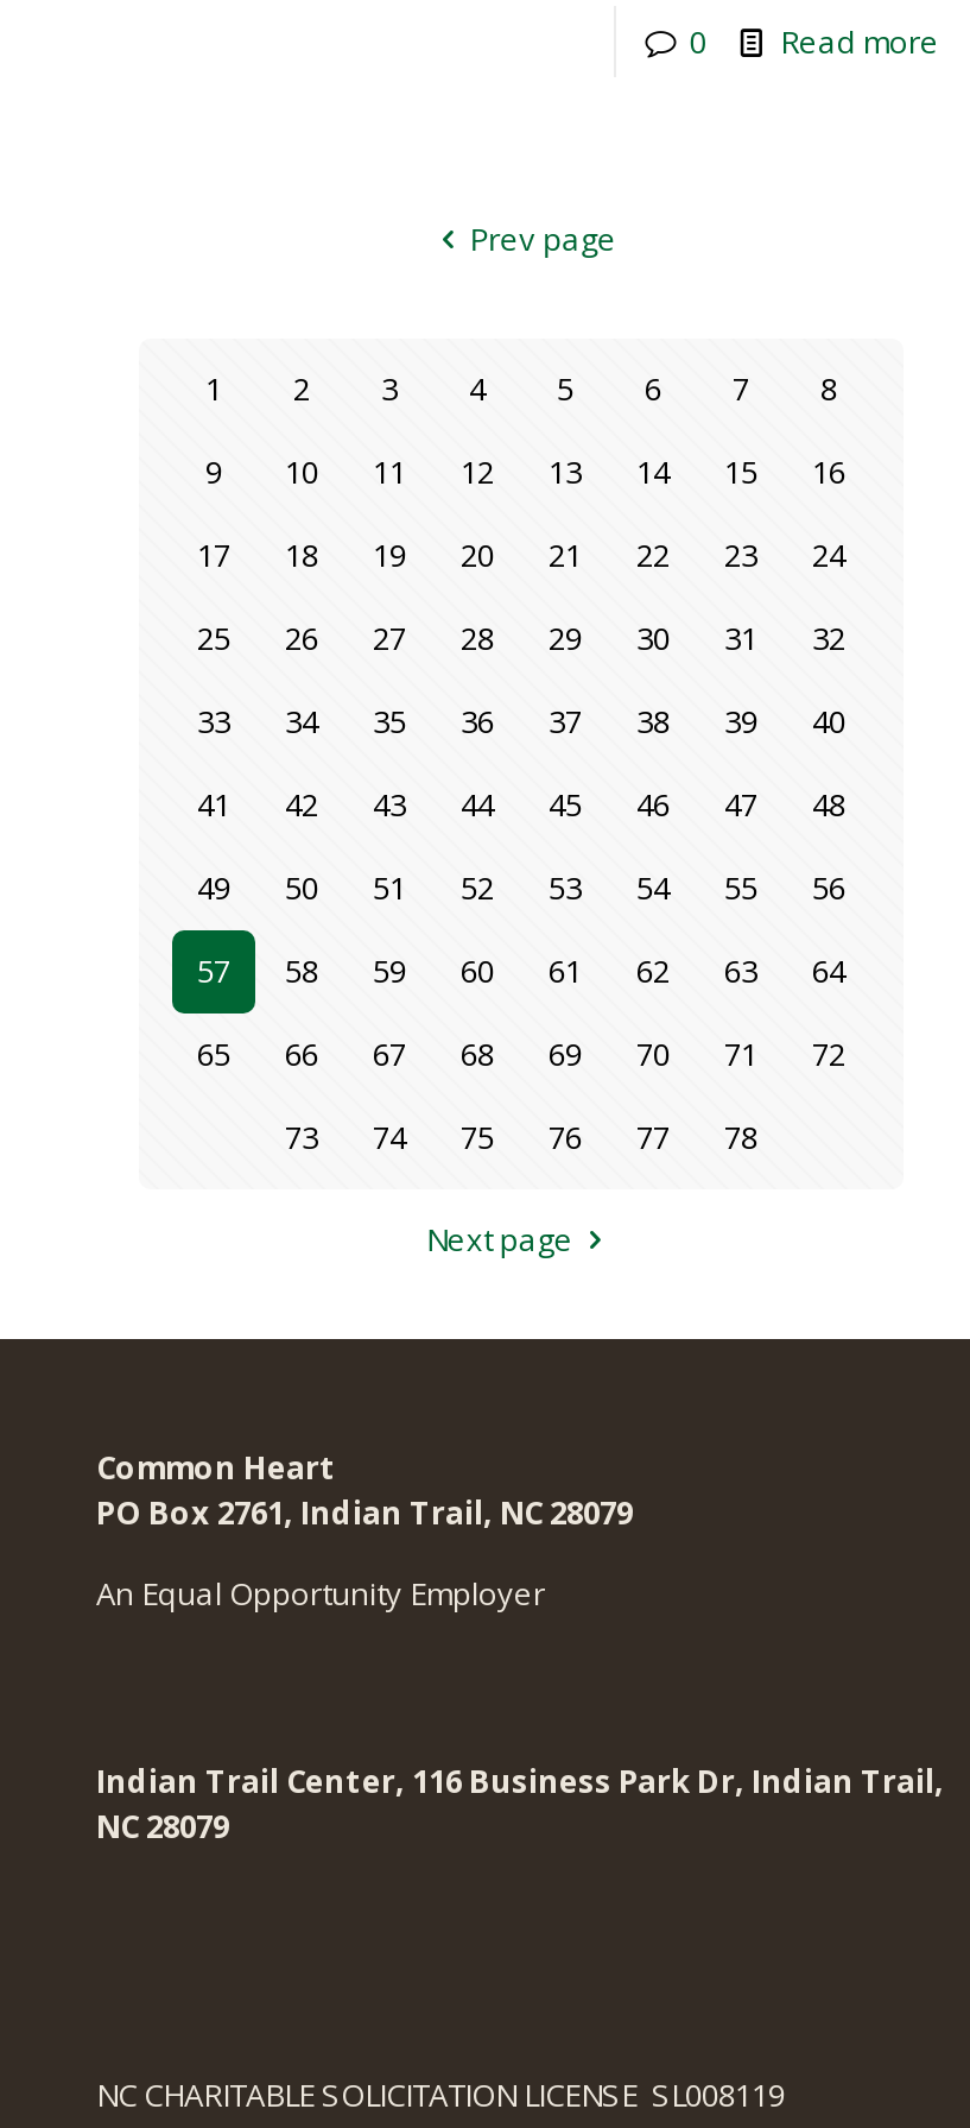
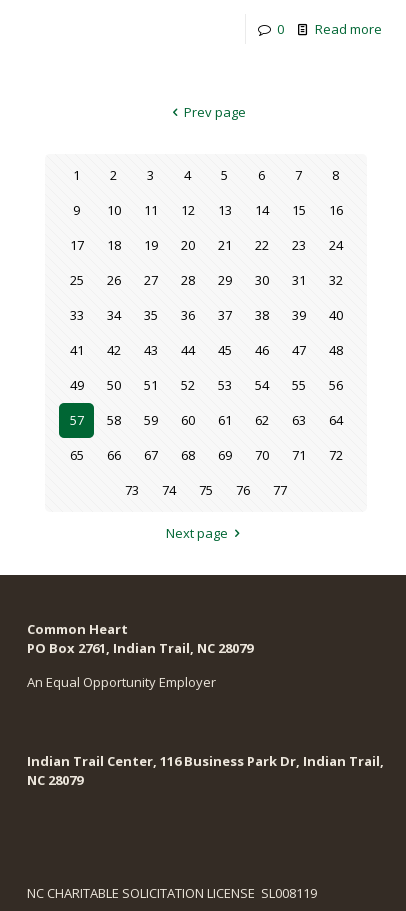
[724,1116,757,1159] 78 -> none

